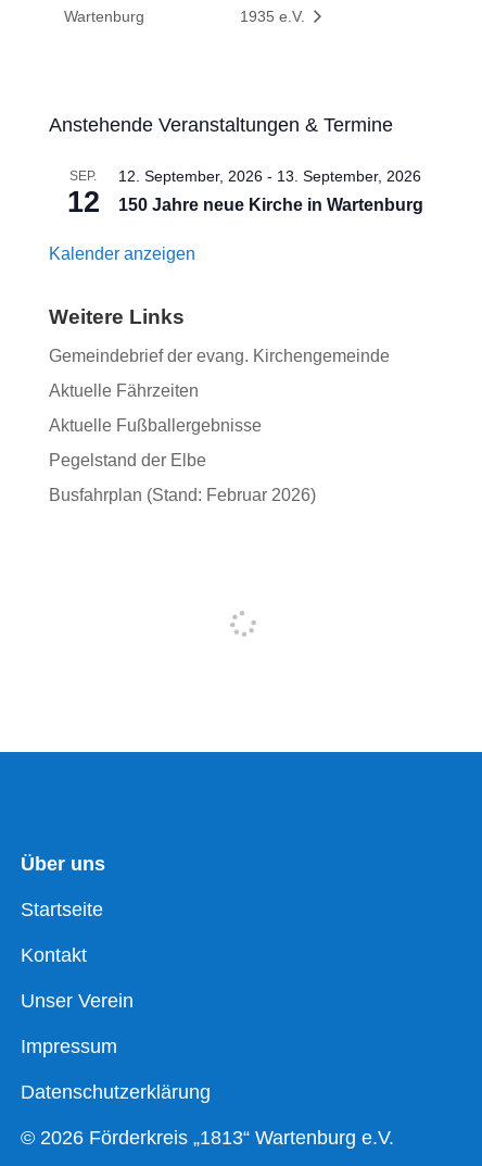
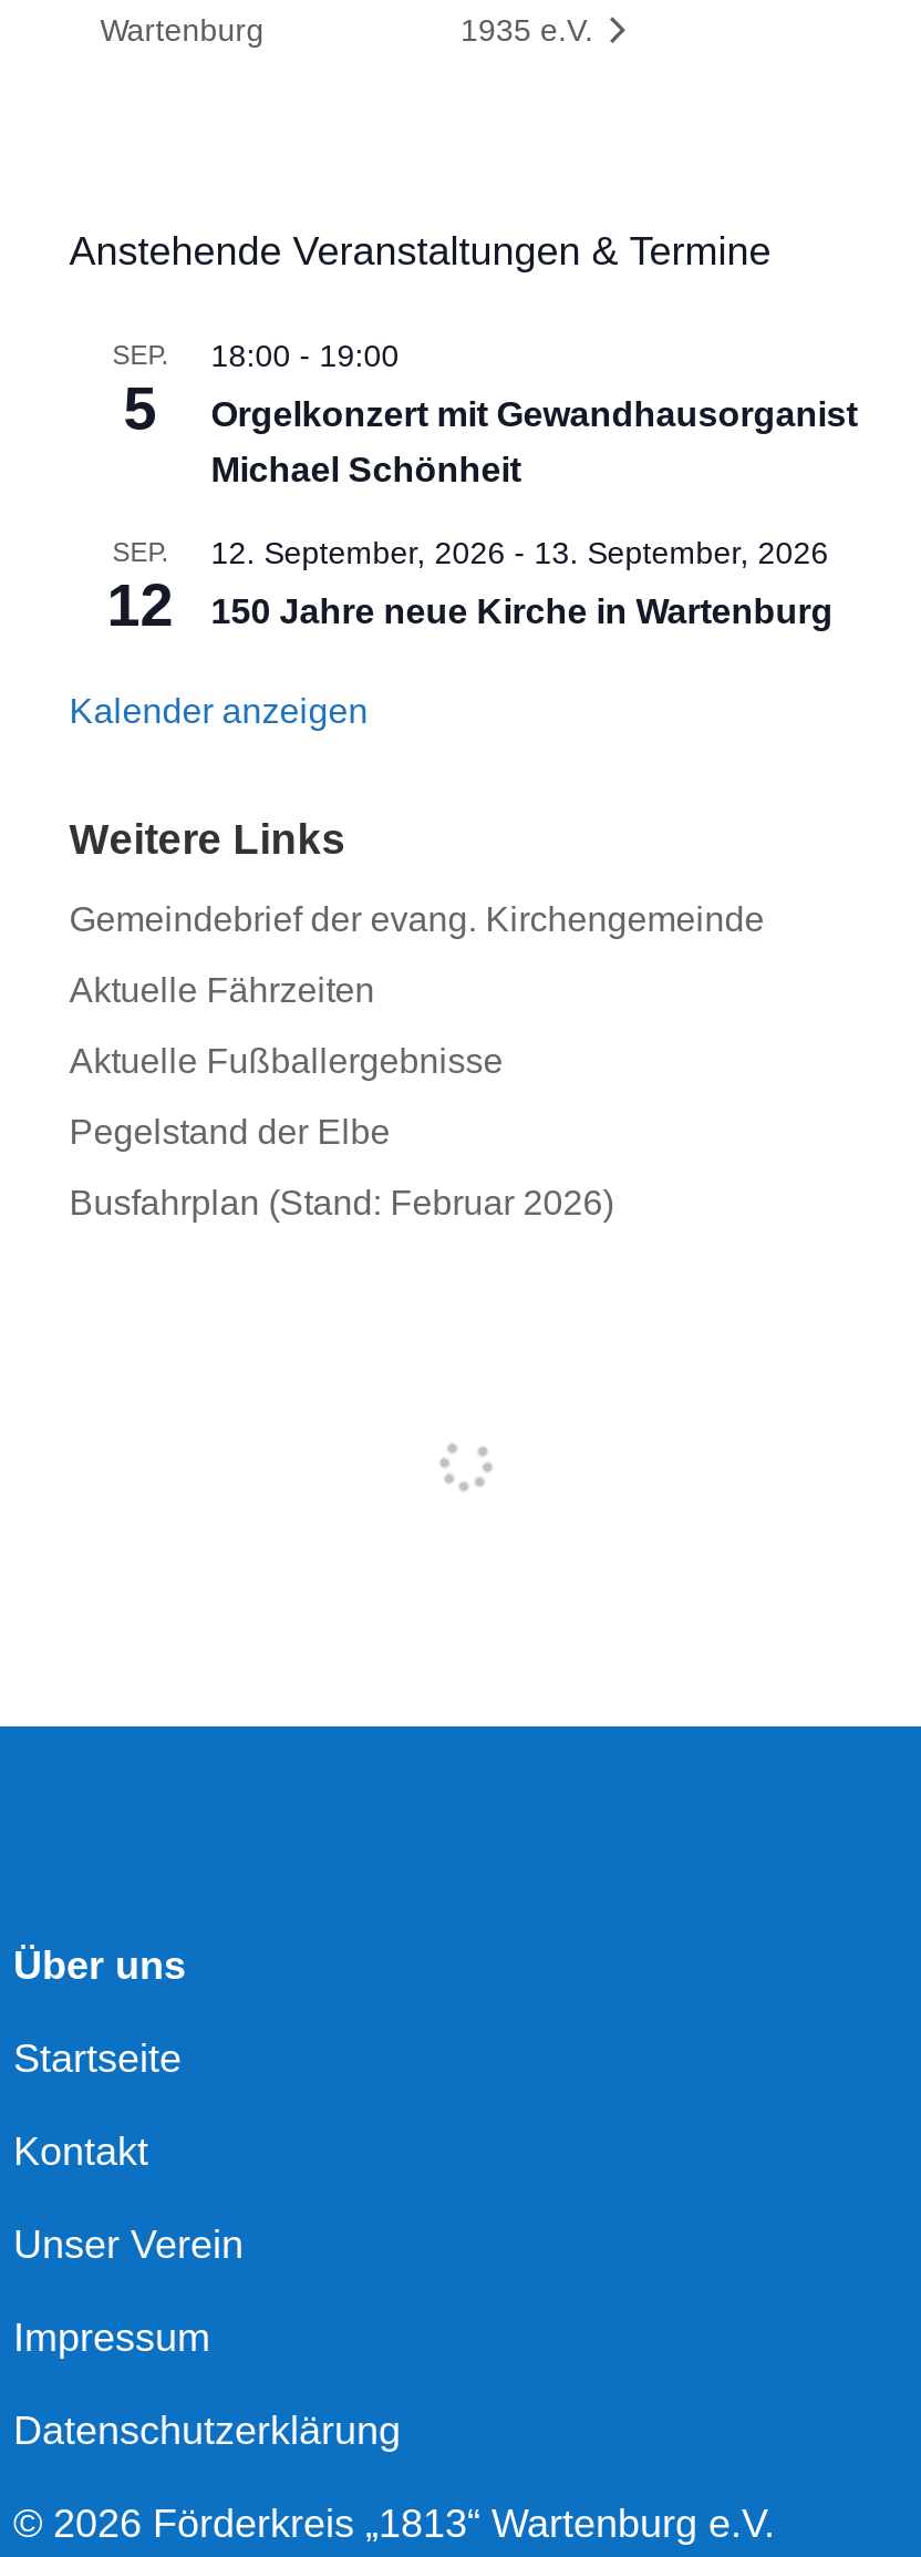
none -> [112,337,857,567] 18:00 - 19:00 | Orgelkonzert mit Gewandhausorganist | Michael Schönheit | SEP.
none -> [124,375,157,441] 5

